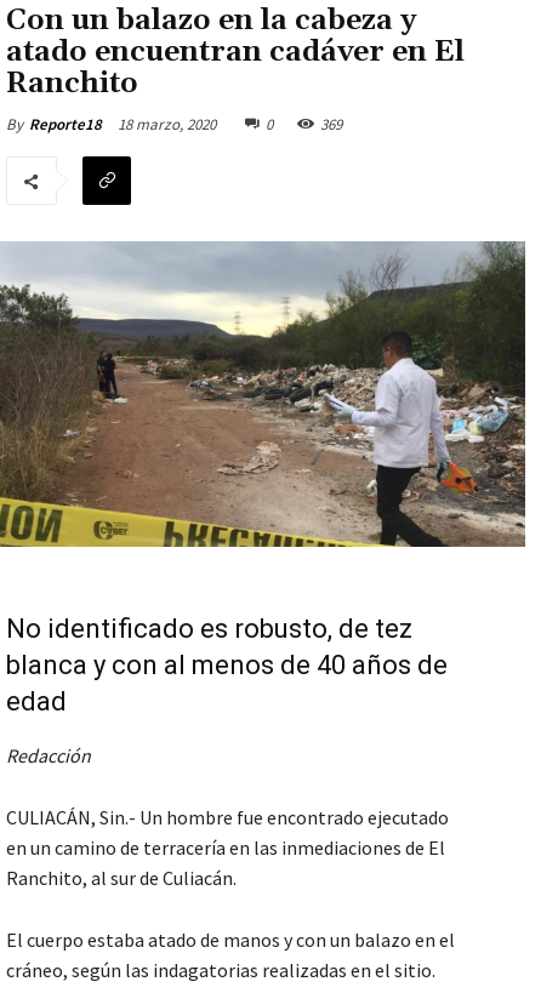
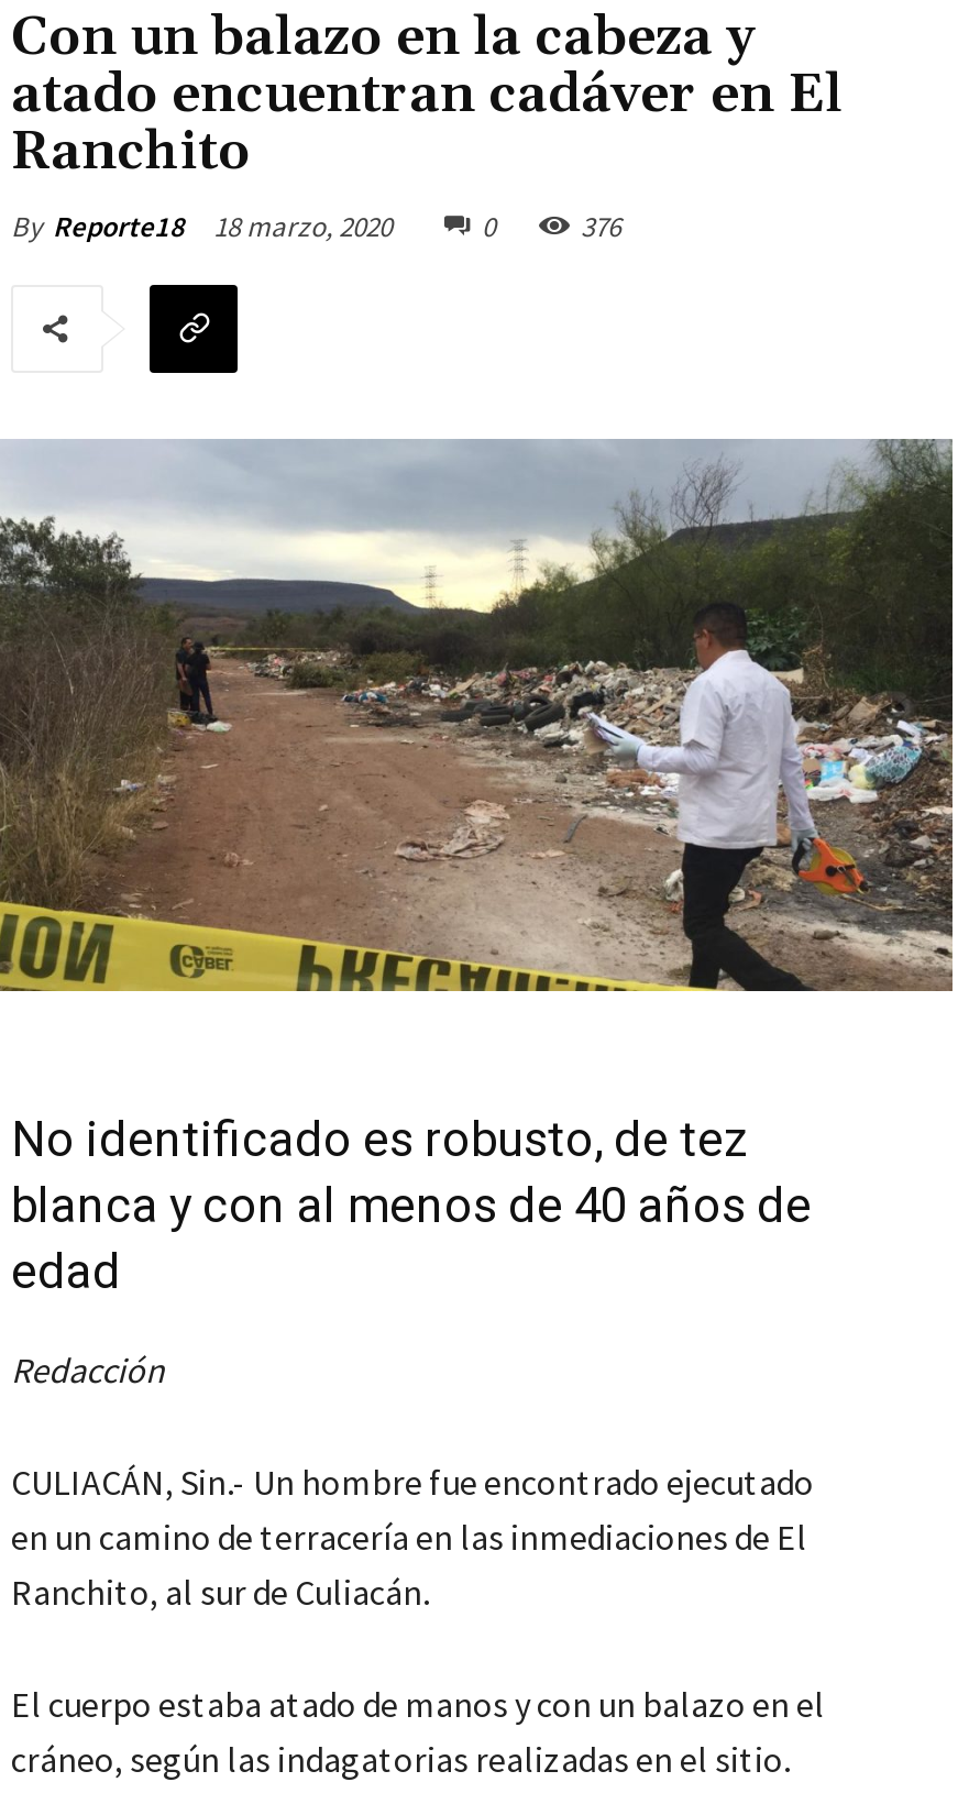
[320,114,342,134] 369 -> [581,207,620,244] 376

